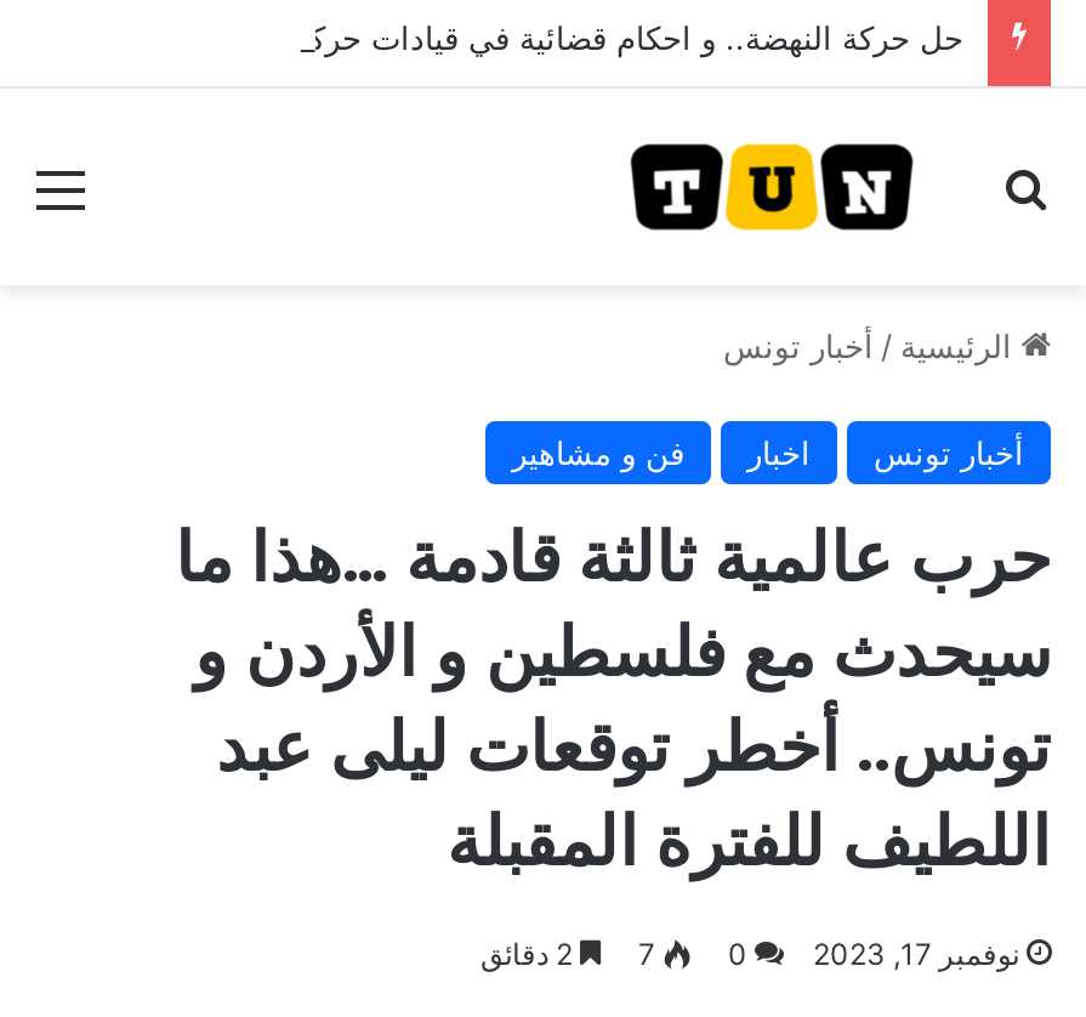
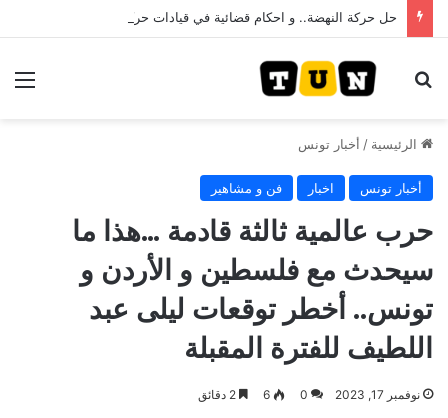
[638,937,655,973] 7 -> [263,387,270,402] 6

